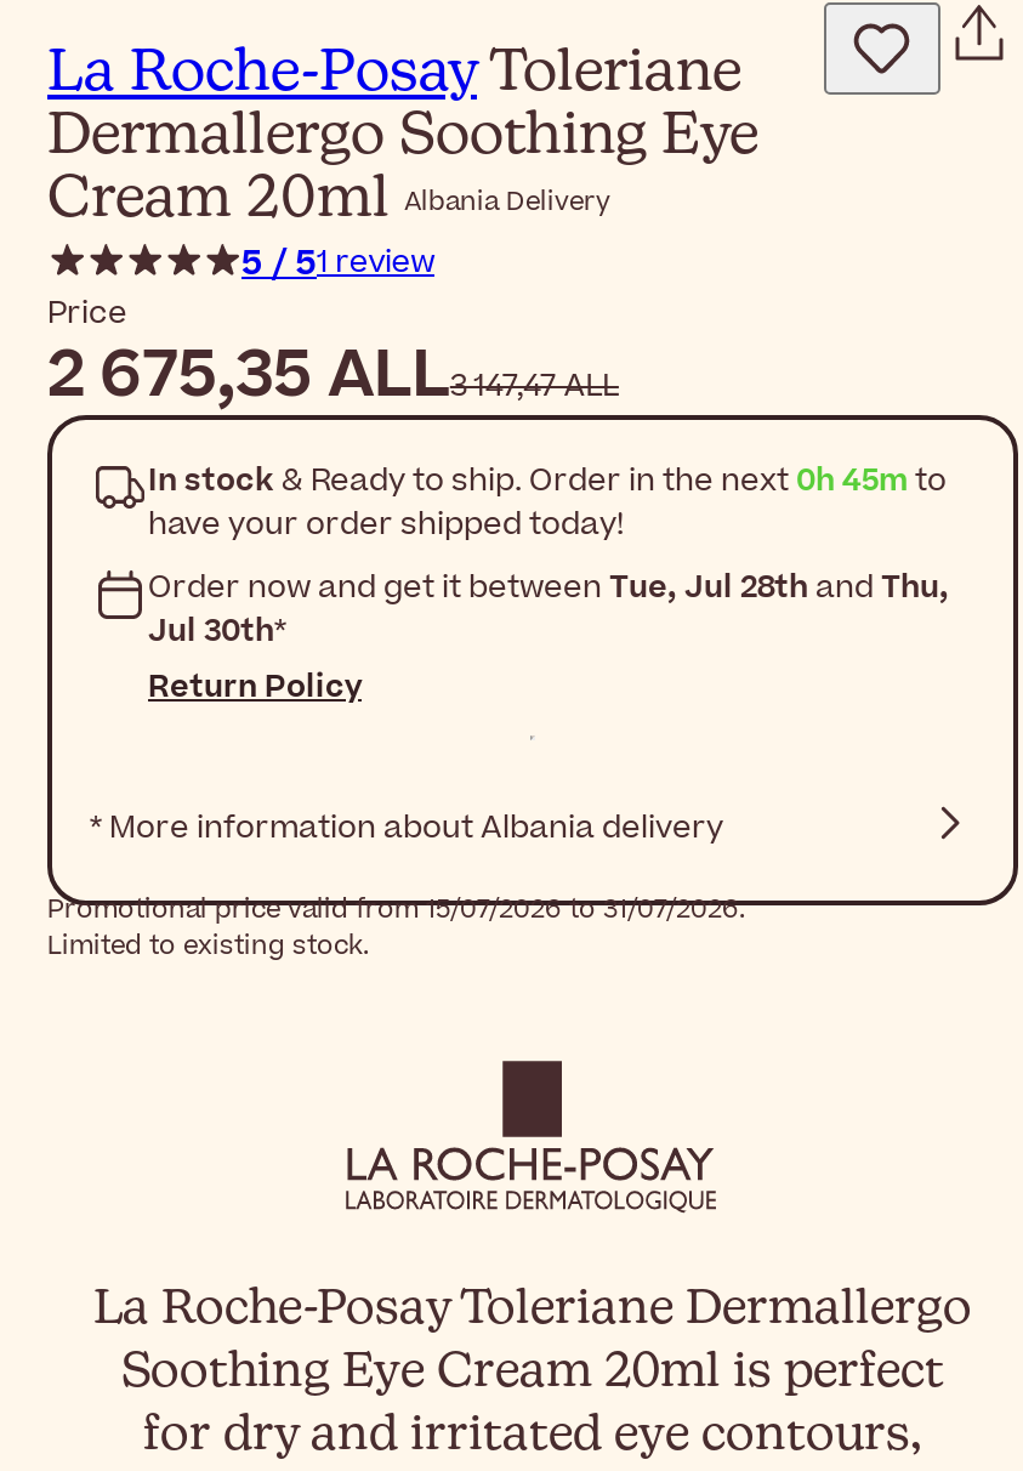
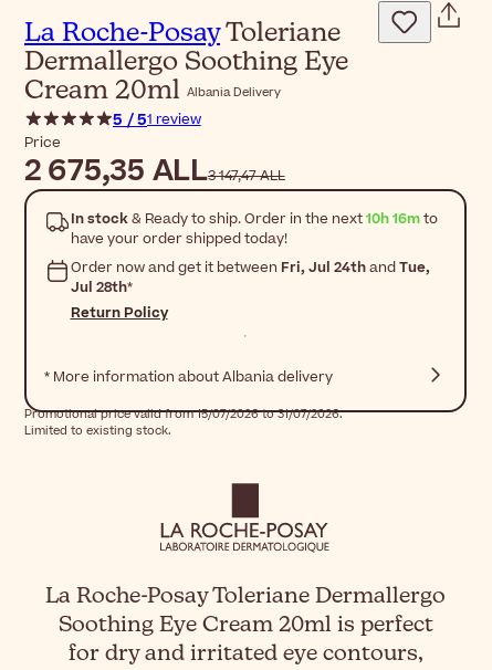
[148,458,947,502] In stock & Ready to ship. Order in the next 0h 45m to -> [70,209,437,229] In stock & Ready to ship. Order in the next 10h 16m to
[148,565,949,609] Order now and get it between Tue, Jul 28th and Thu, -> [70,257,430,277] Order now and get it between Fri, Jul 24th and Tue,
[148,609,286,652] Jul 30th* -> [70,277,132,297] Jul 28th*

